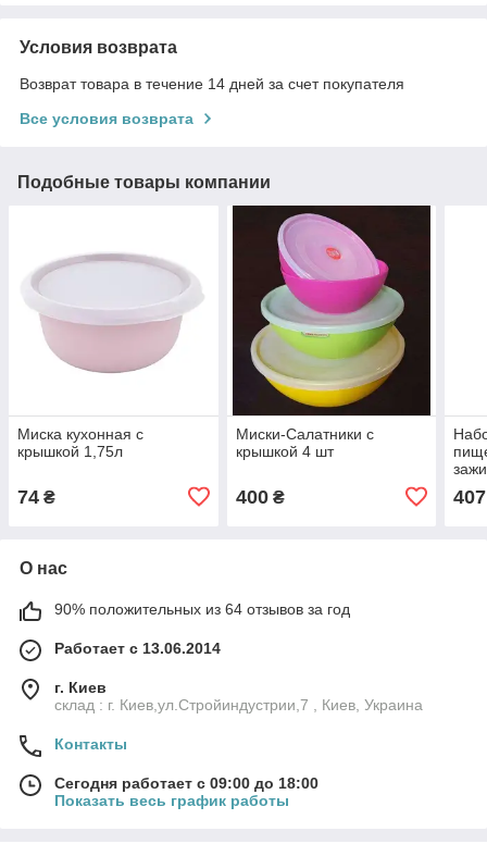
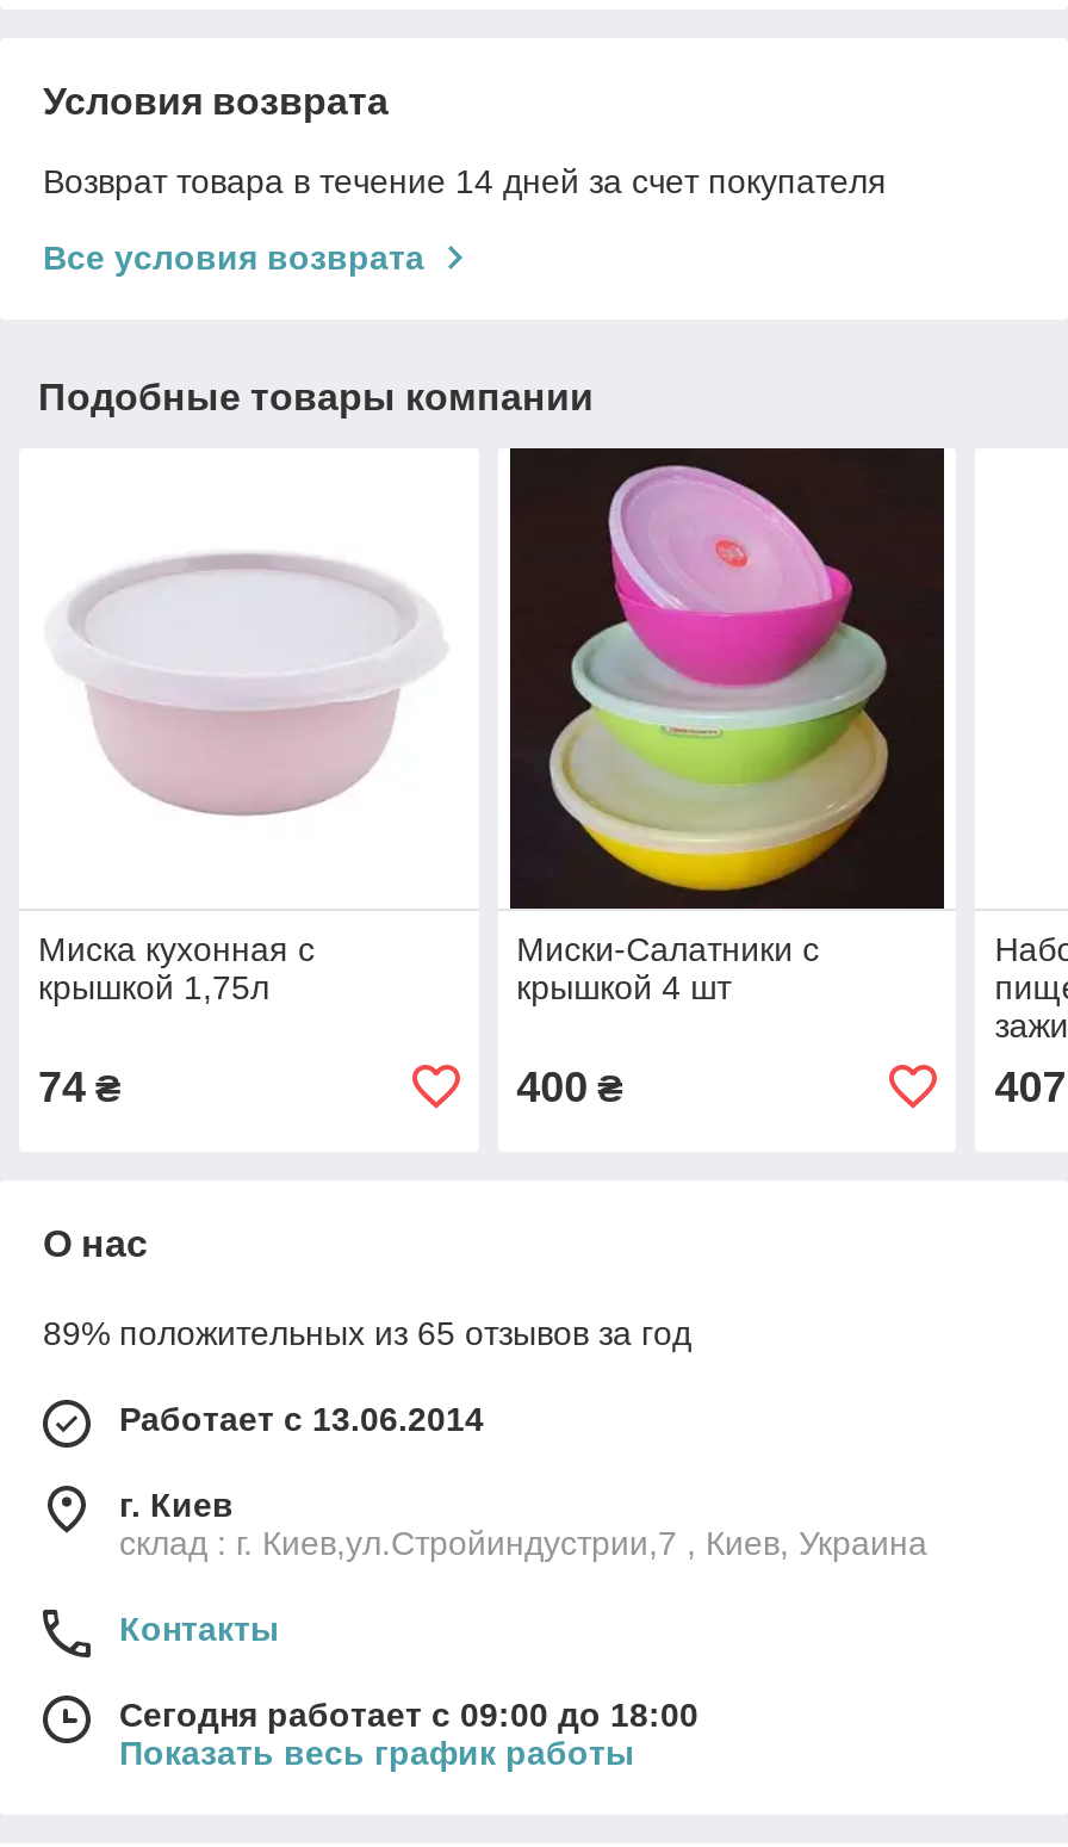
[54,600,350,618] 90% положительных из 64 отзывов за год -> [43,1314,691,1352] 89% положительных из 65 отзывов за год

